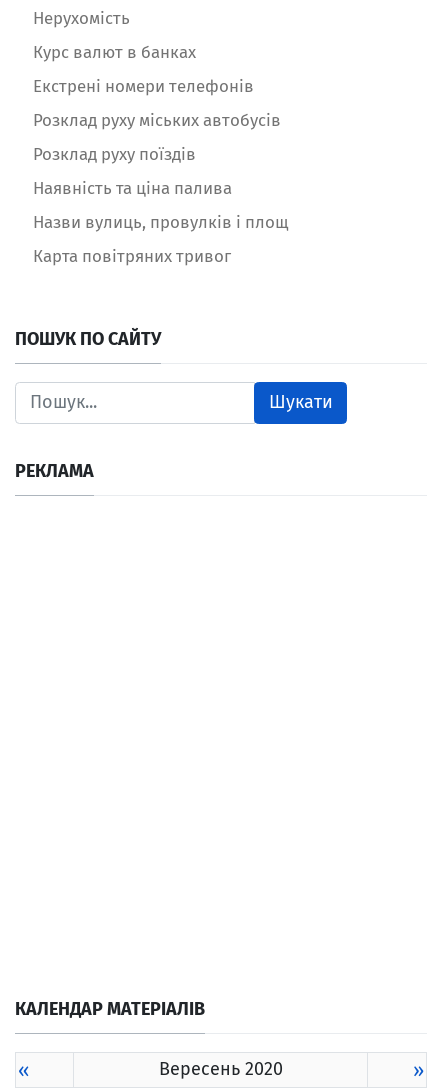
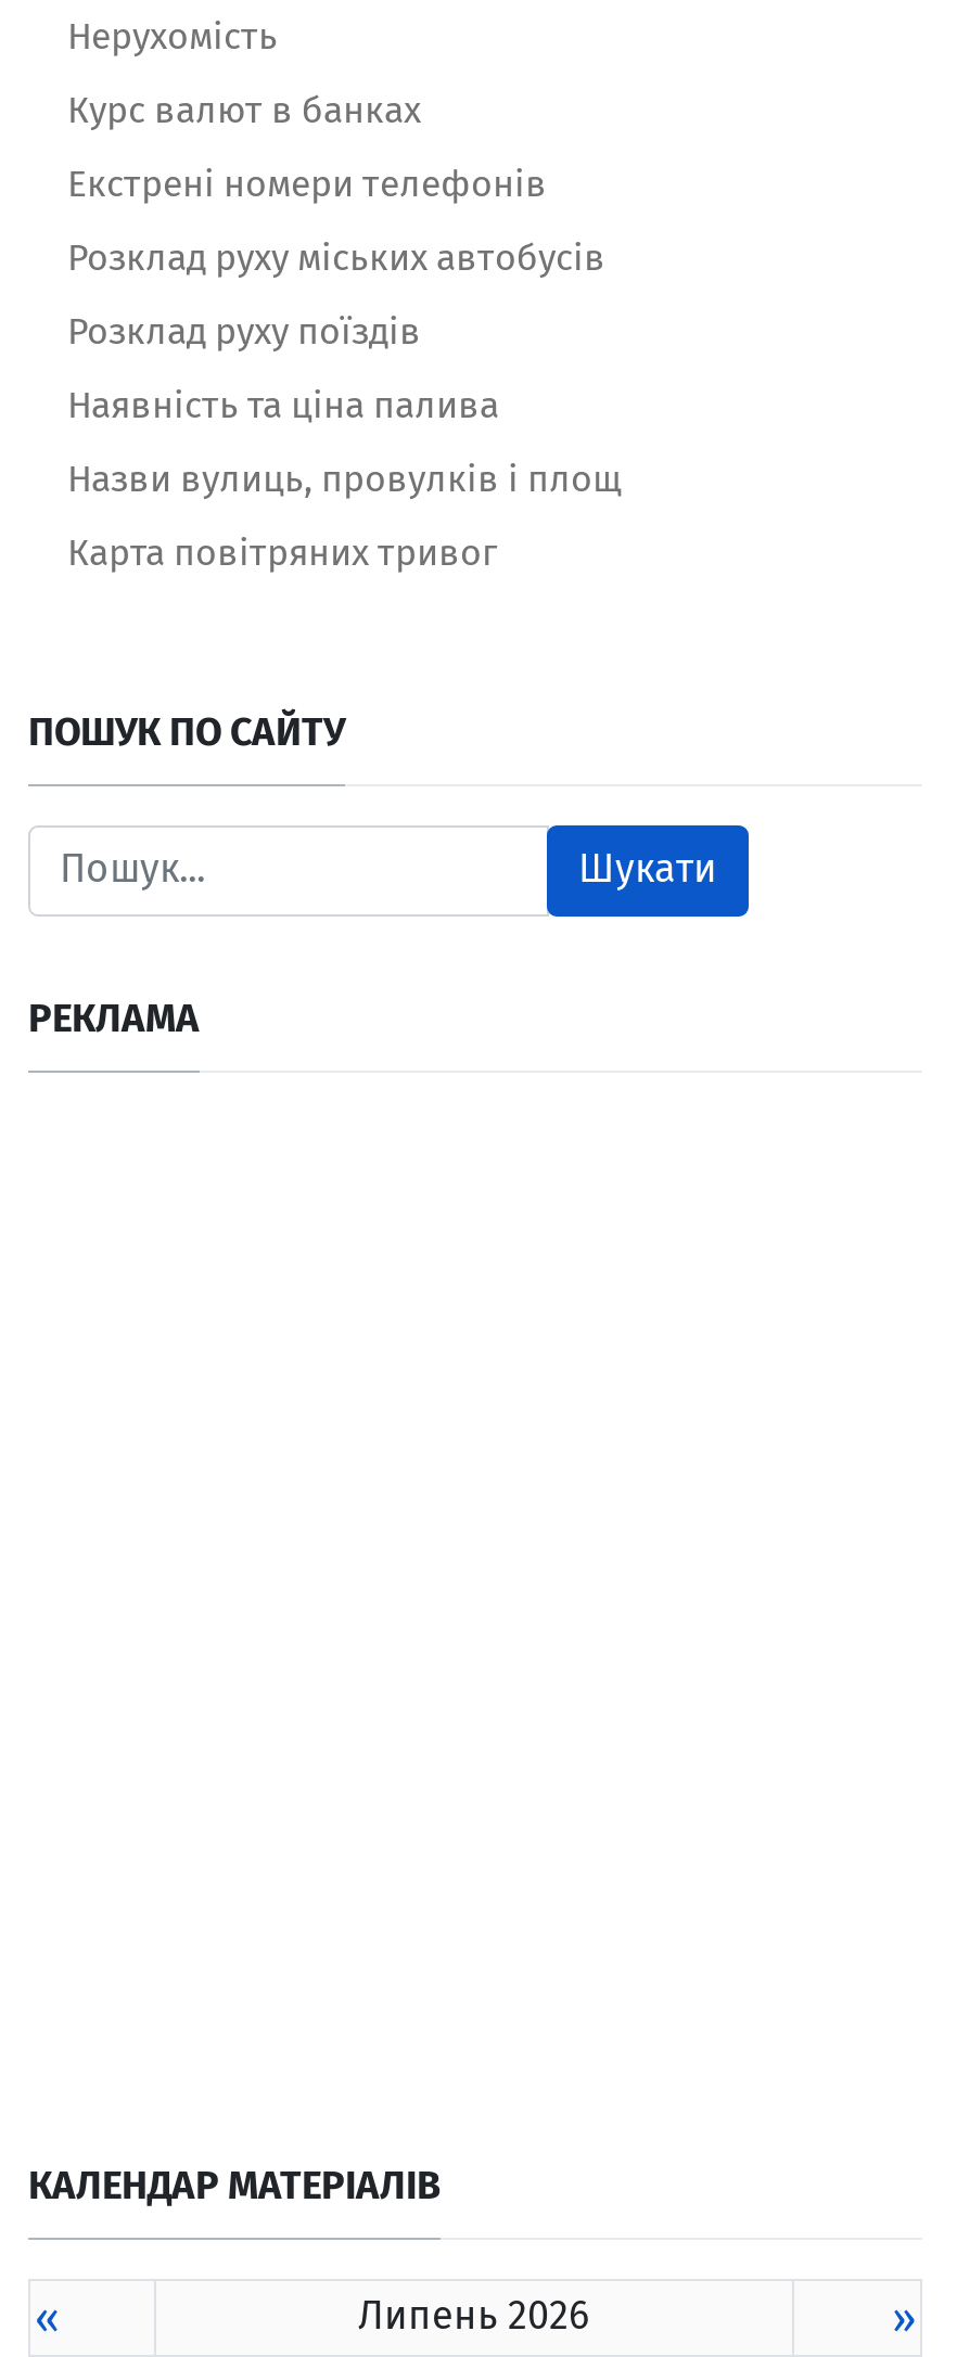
[158,1058,282,1080] Вересень 2020 -> [358,2292,590,2340] Липень 2026

